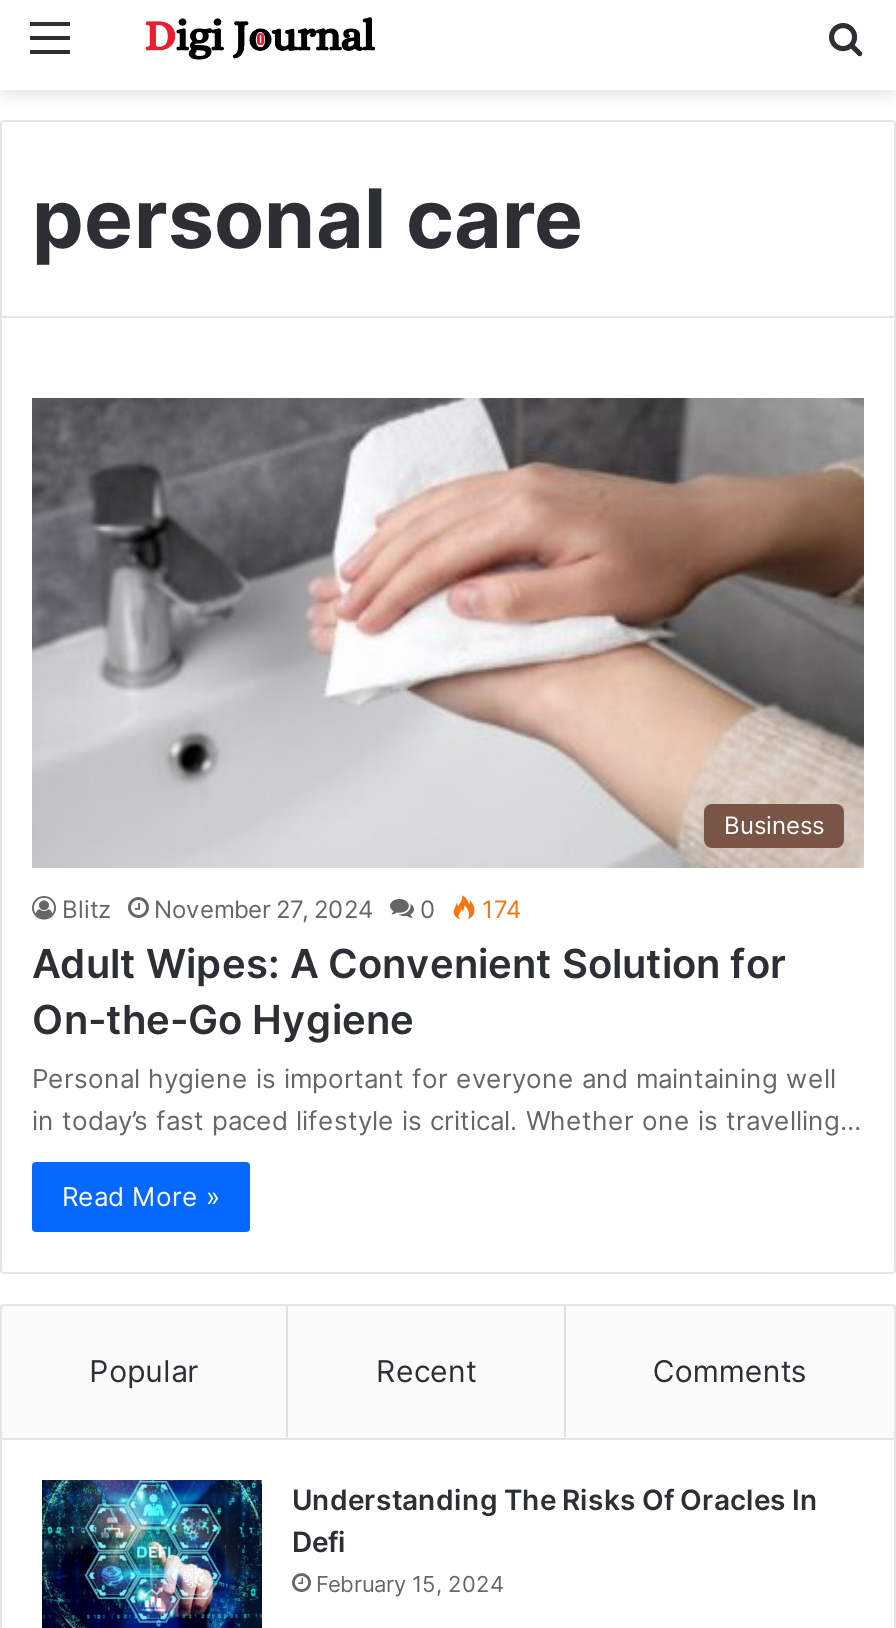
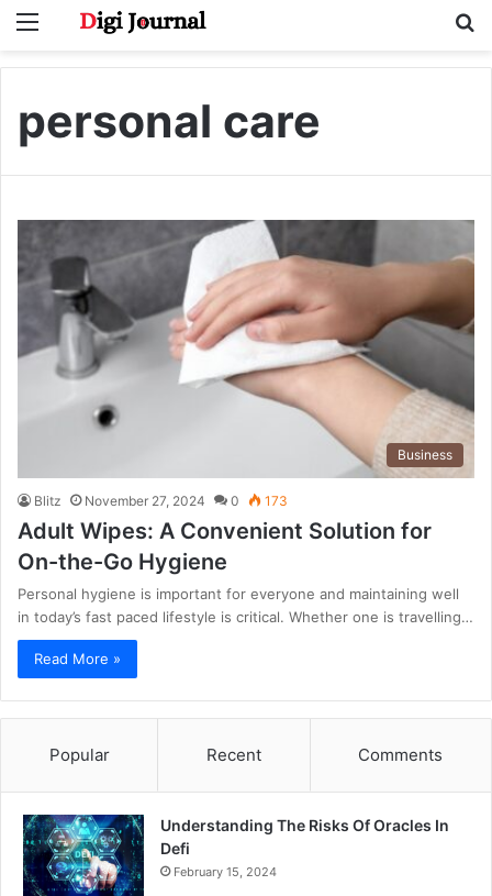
[62,894,522,924] Blitz November 27, 2024 0 174 -> [34,492,288,509] Blitz November 27, 2024 0 173

